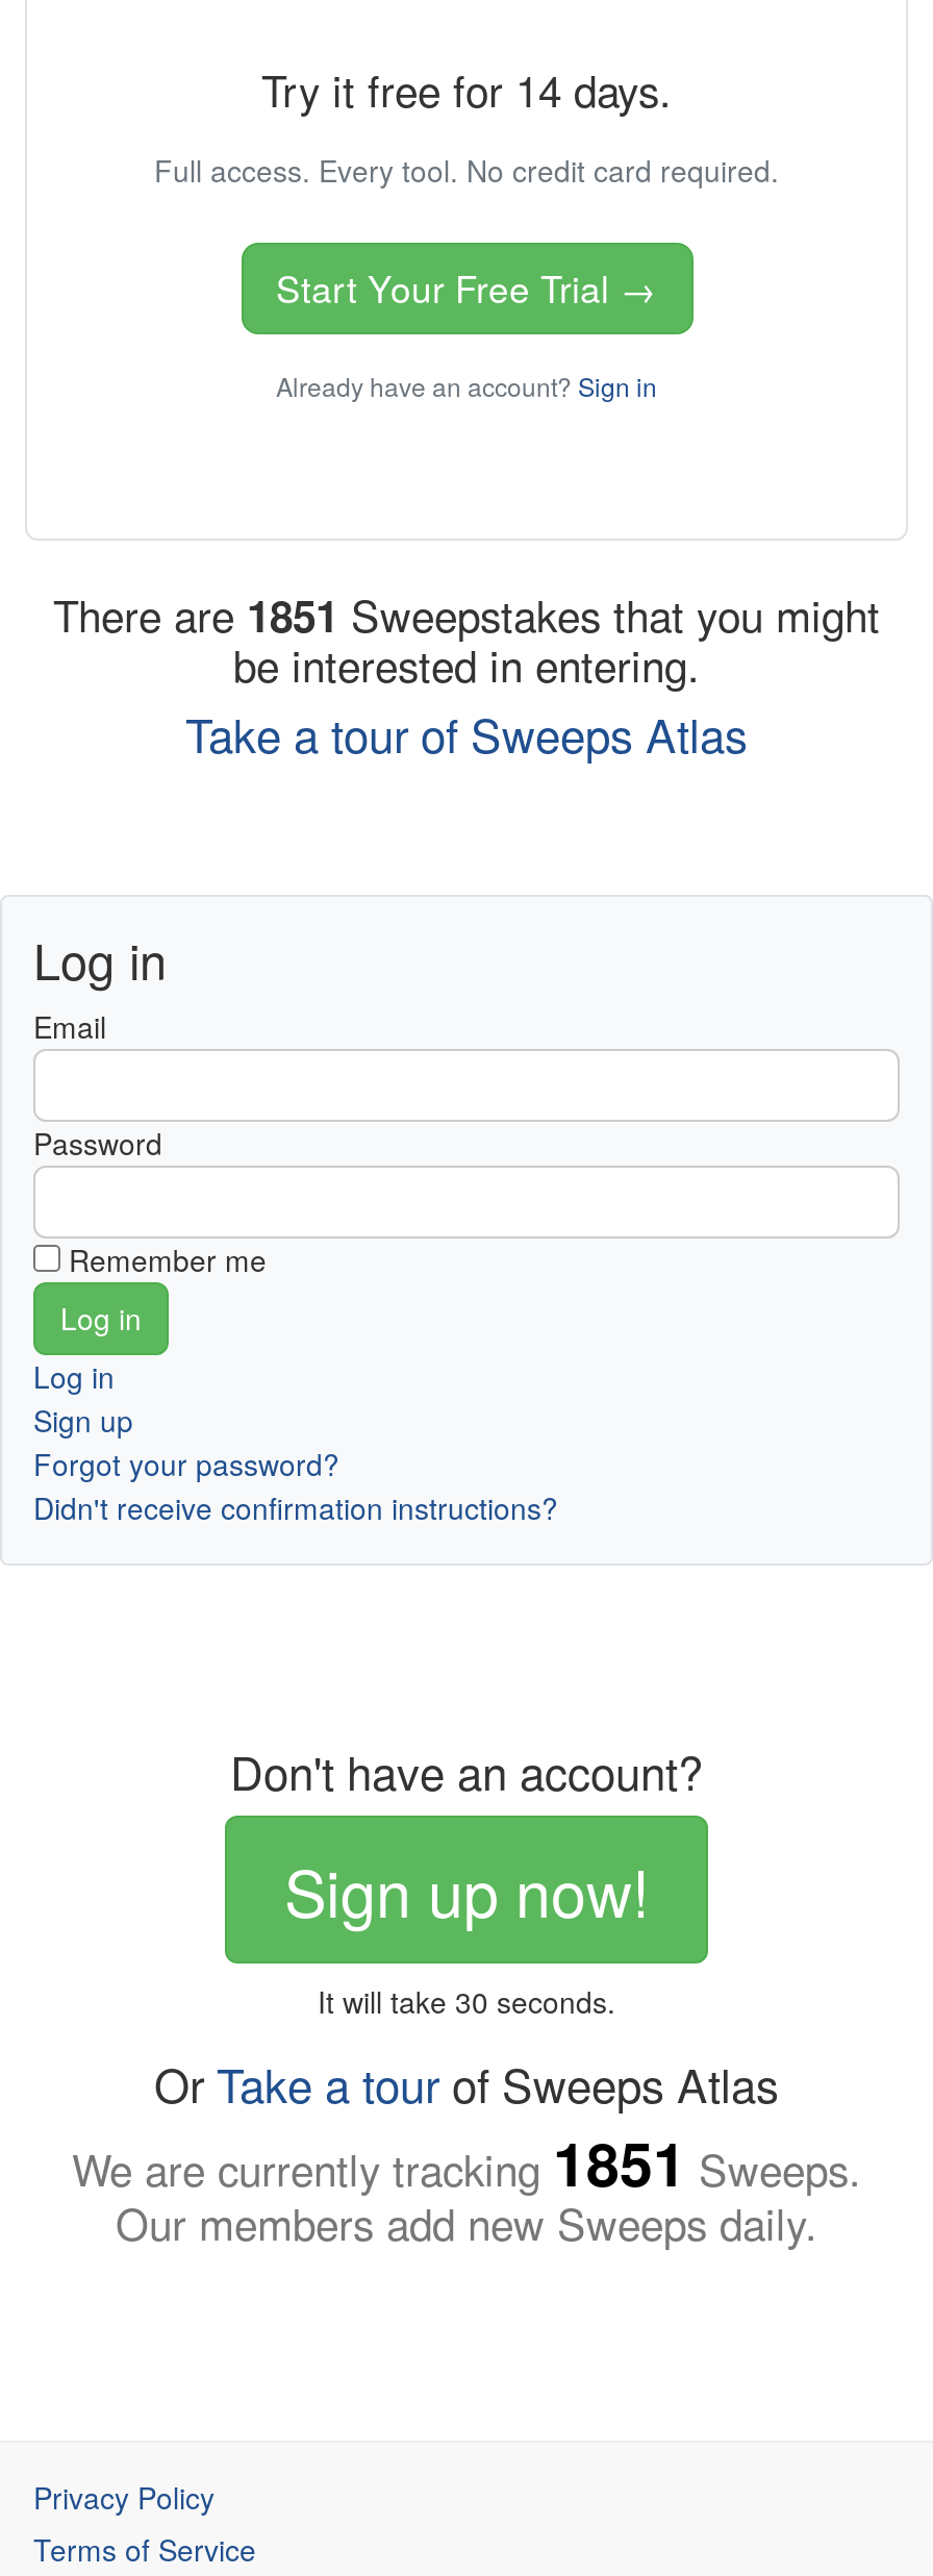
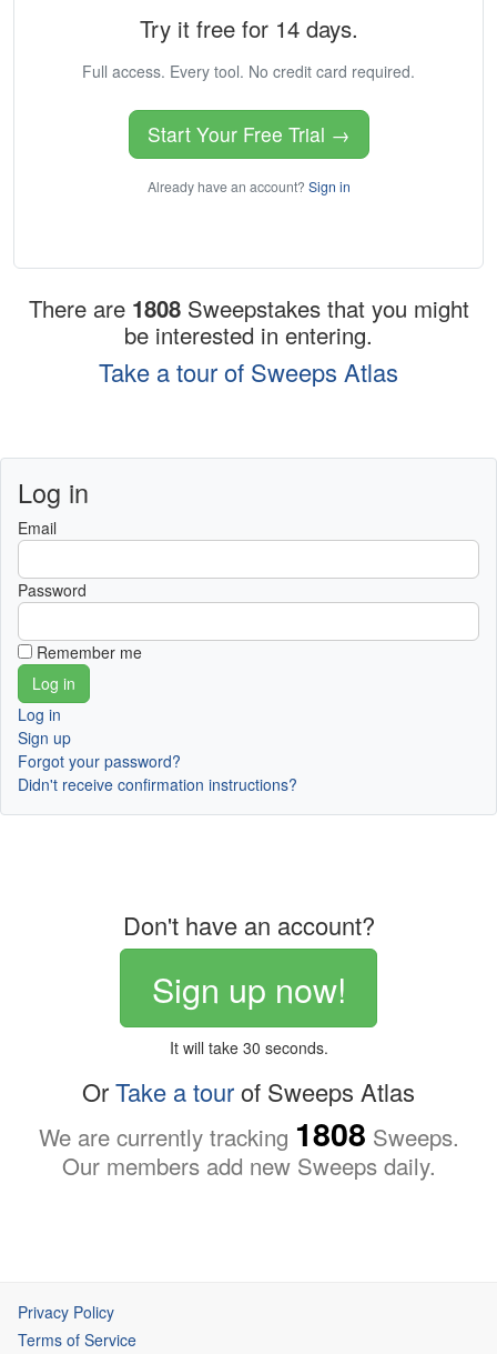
[53,585,880,646] There are 1851 Sweepstakes that you might -> [28,293,469,325] There are 1808 Sweepstakes that you might
[72,2119,861,2205] We are currently tracking 1851 Sweeps. -> [38,1111,459,1156] We are currently tracking 1808 Sweeps.

